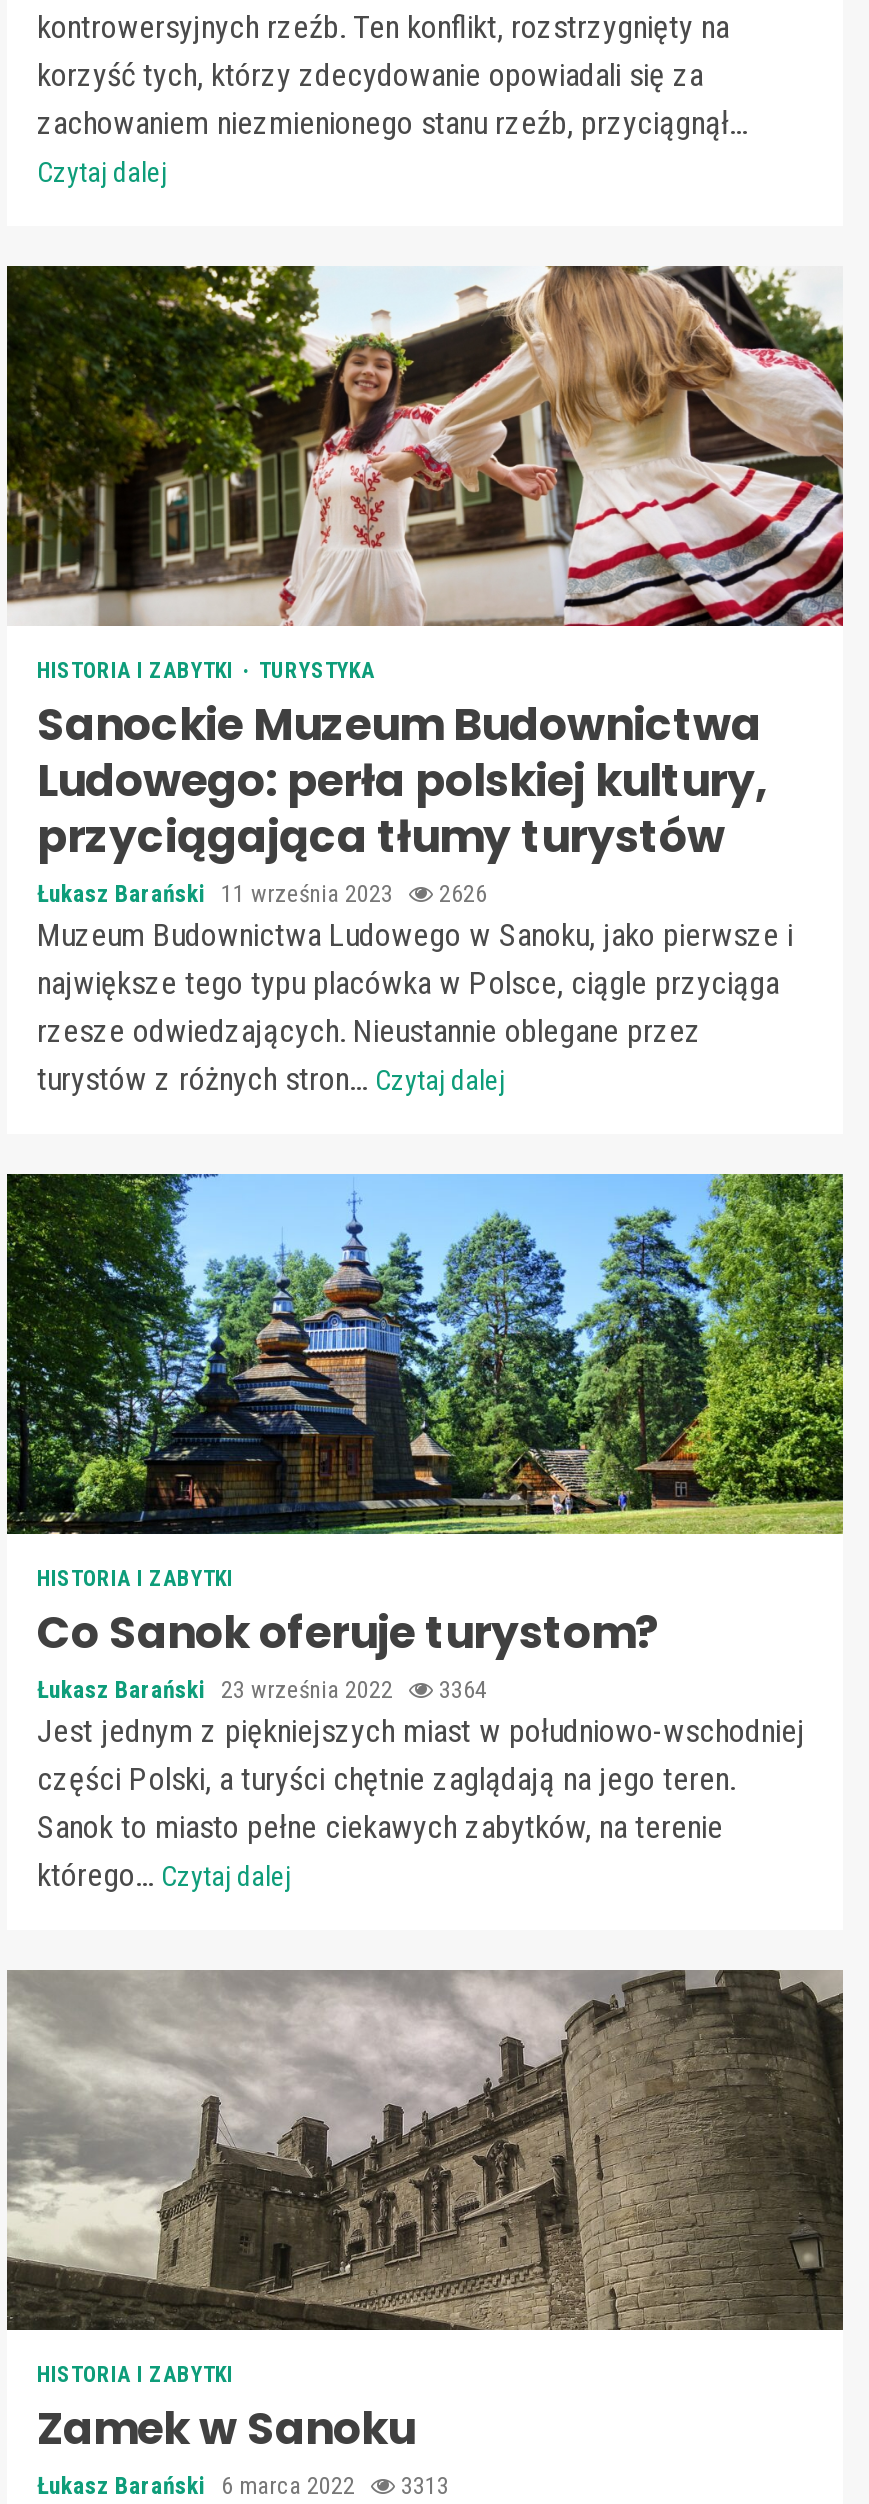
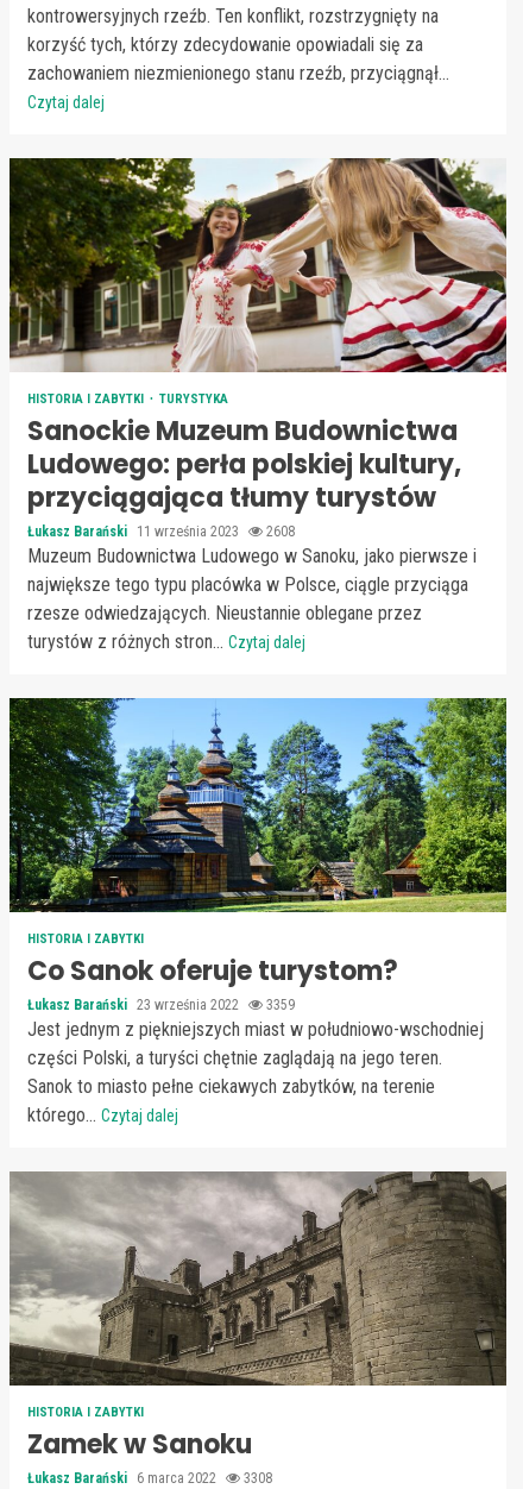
[37,880,487,908] Łukasz Barański 11 września 2023 2626 -> [27,523,295,540] Łukasz Barański 11 września 2023 2608
[37,1676,487,1704] Łukasz Barański 23 września 2022 3364 -> [27,997,295,1013] Łukasz Barański 23 września 2022 3359
[37,2472,449,2500] Łukasz Barański 6 marca 2022 3313 -> [27,1470,272,1487] Łukasz Barański 6 marca 2022 3308

